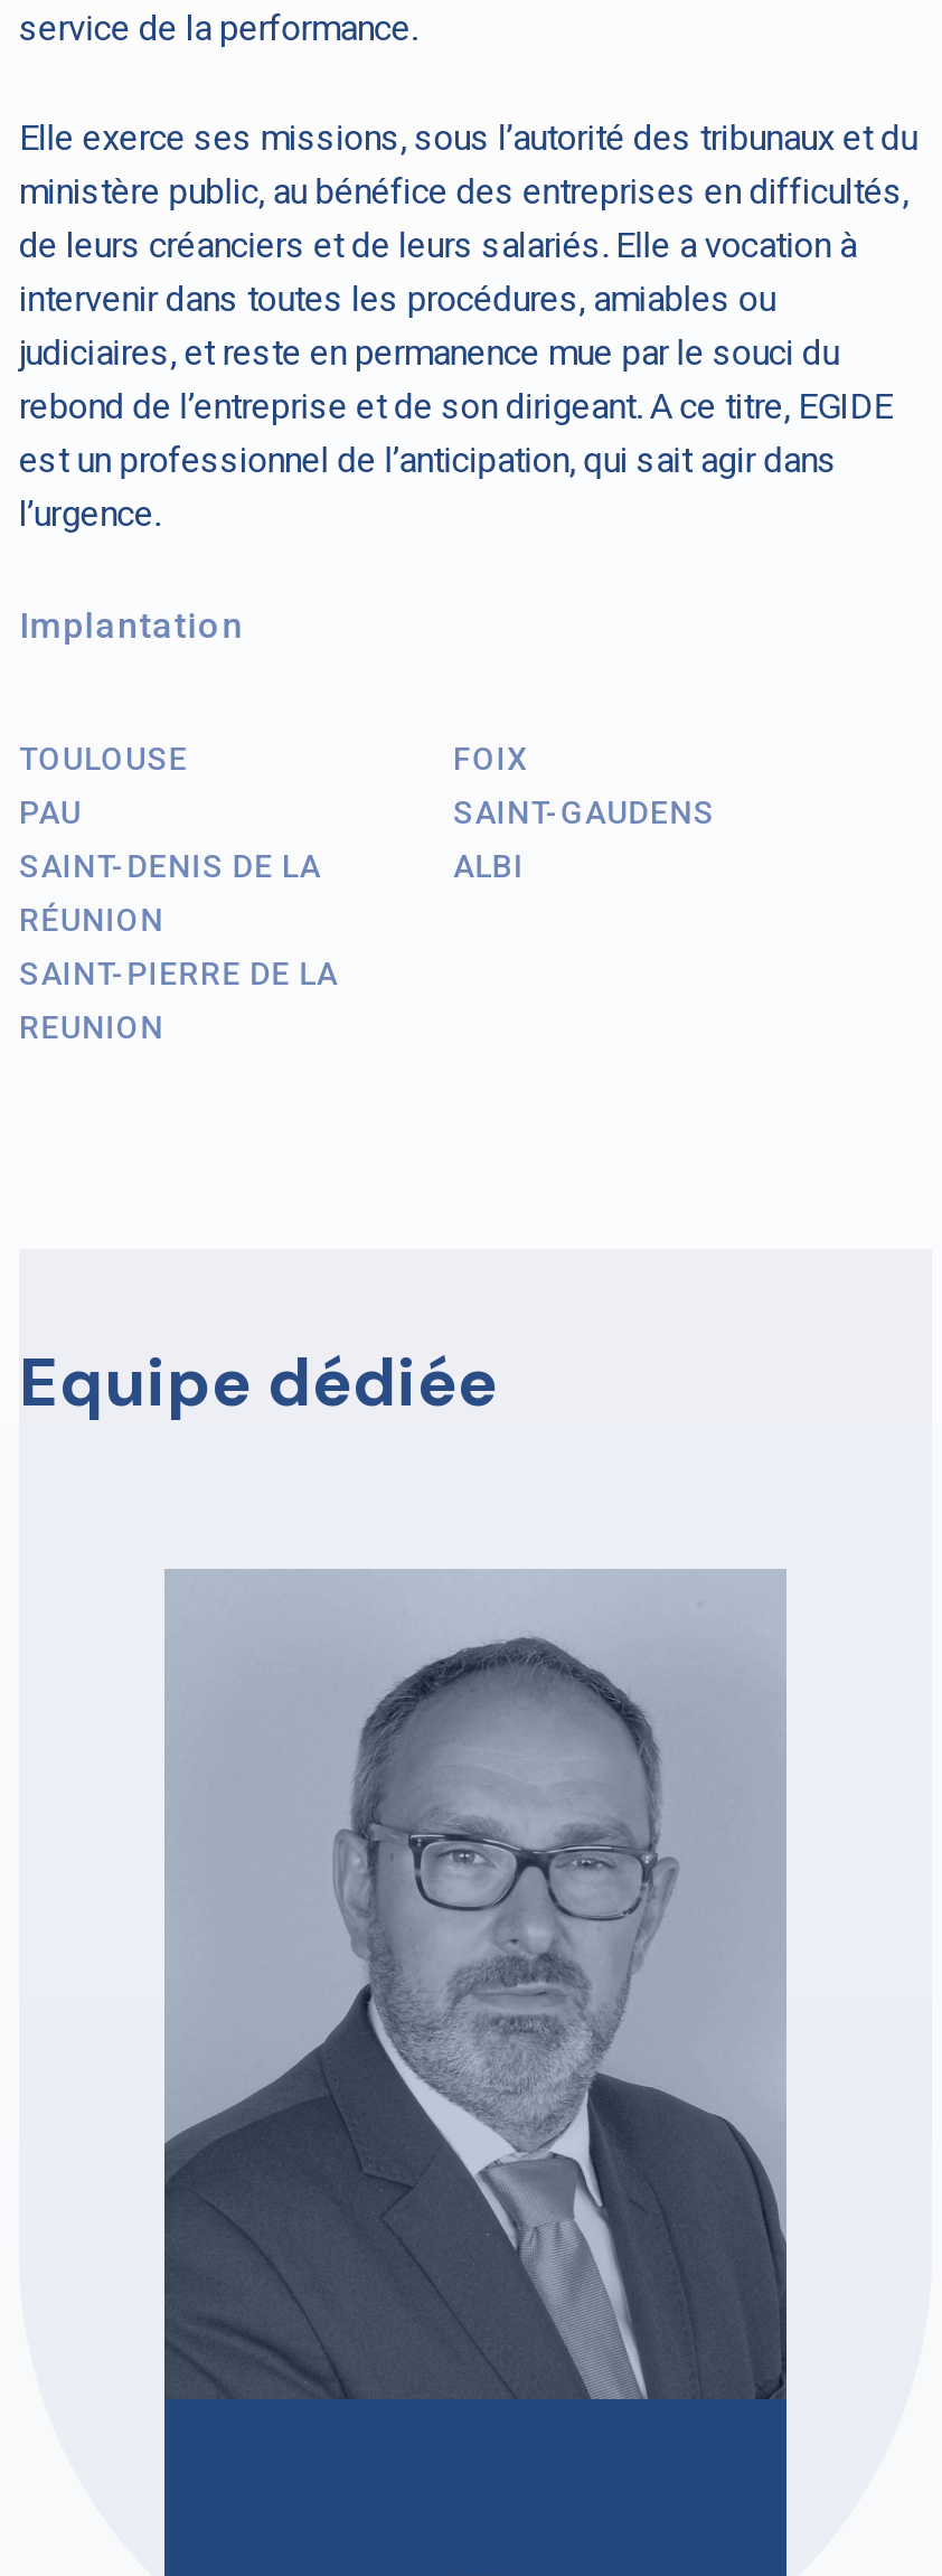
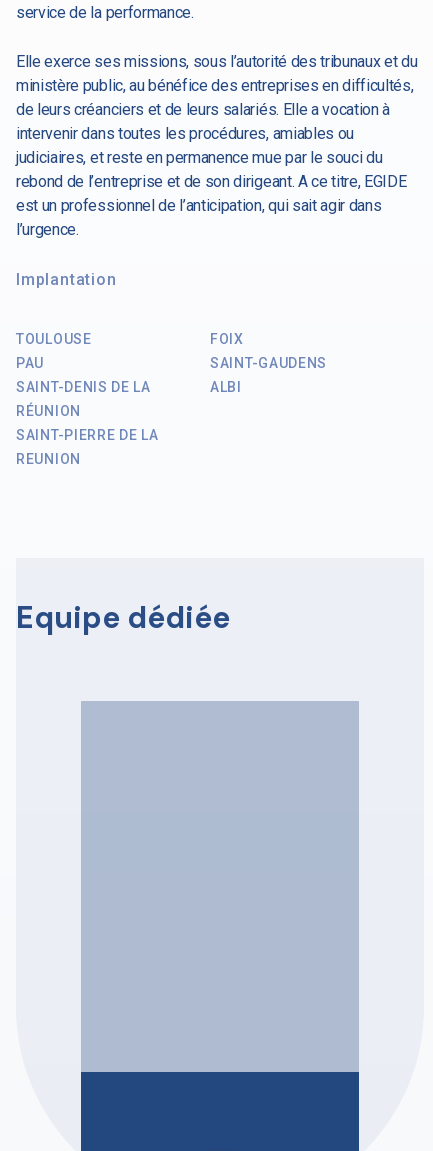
[164,1636,789,2399] [image] -> none

